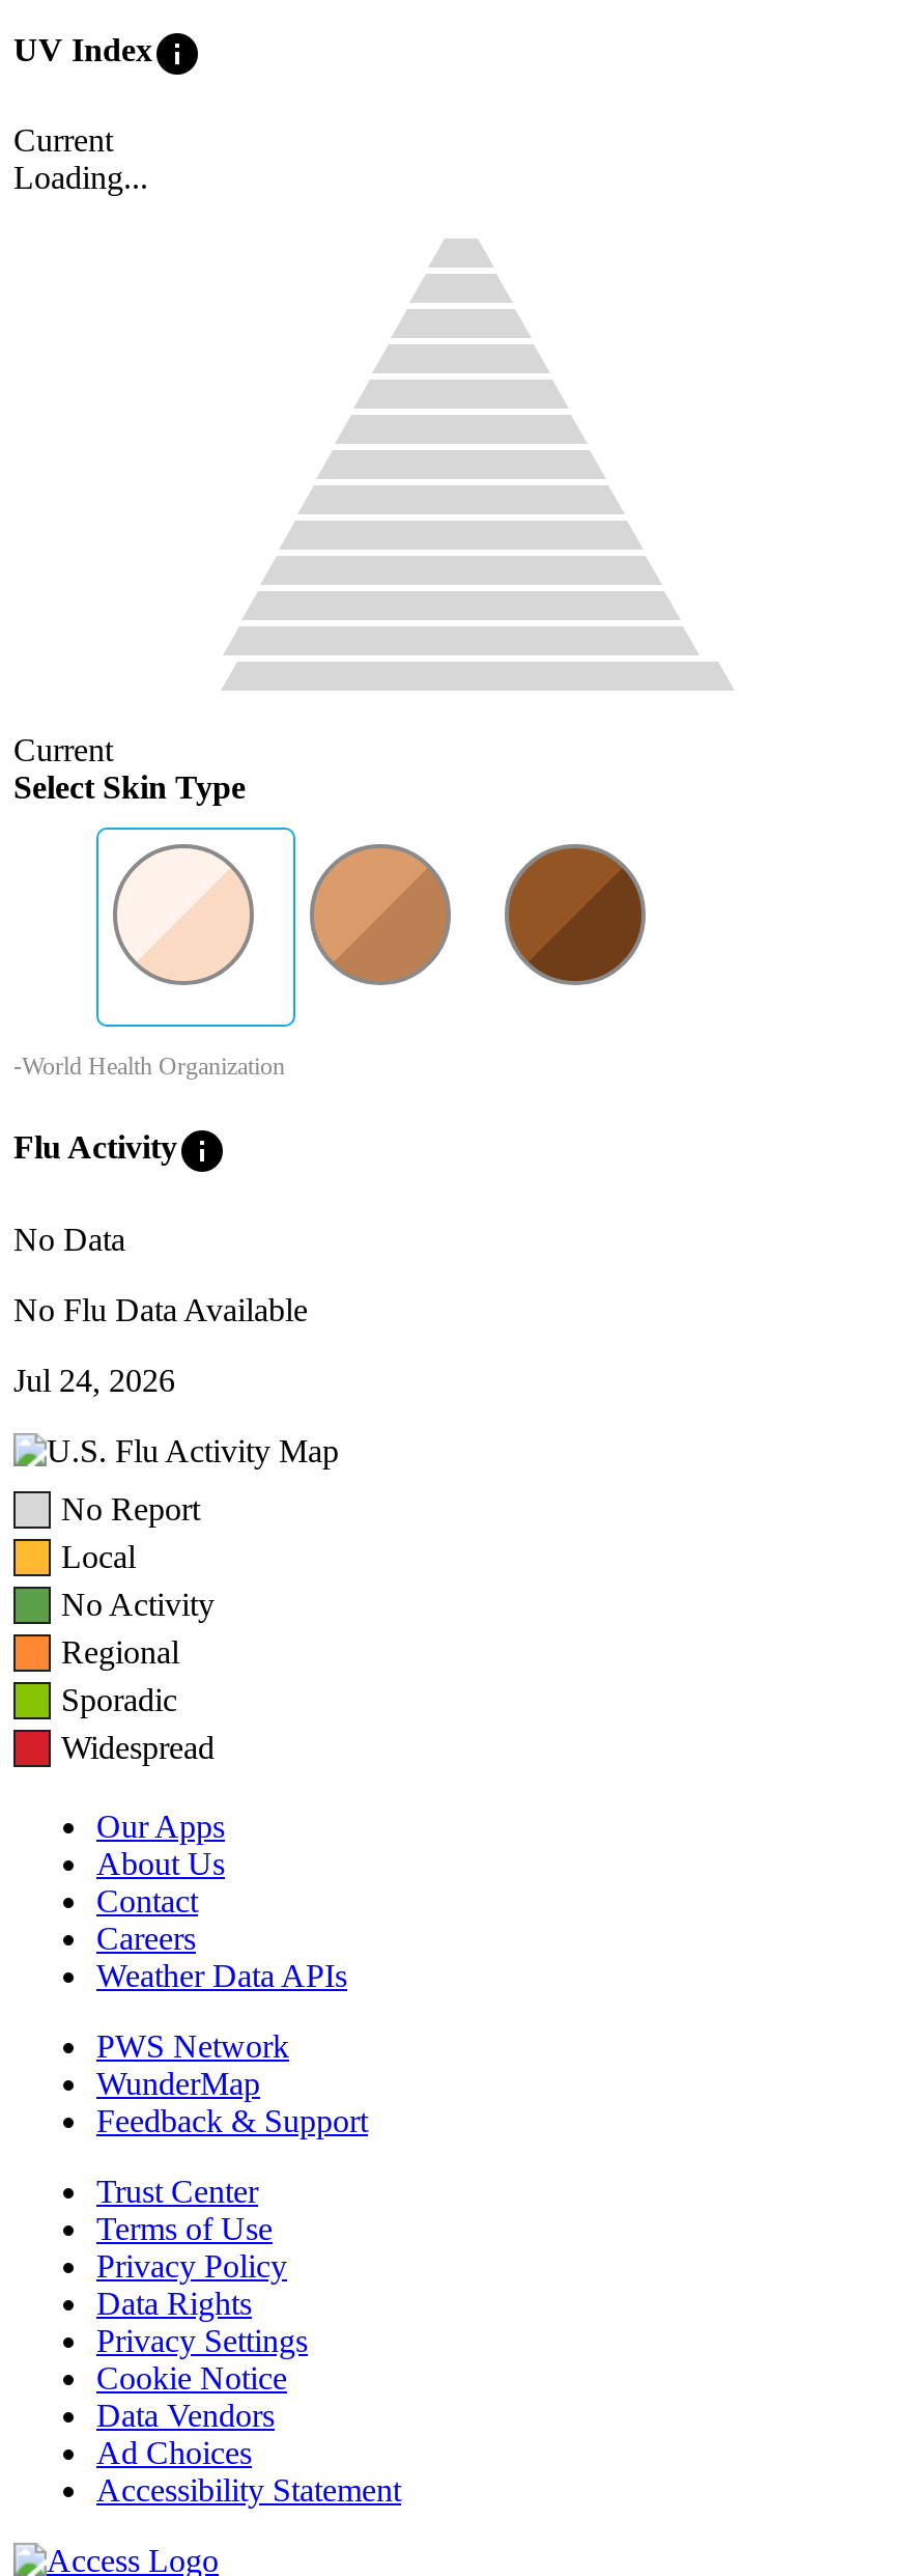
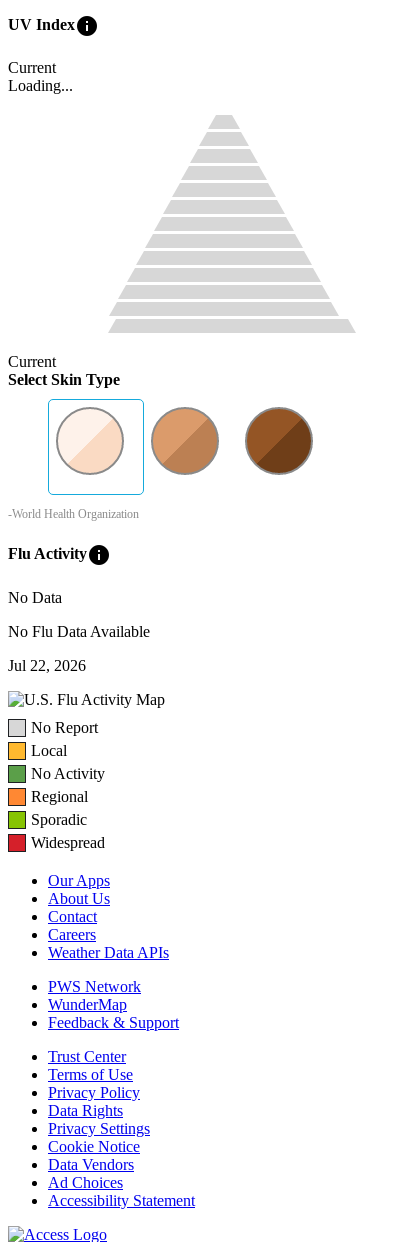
[13,1362,175,1397] Jul 24, 2026 -> [8,657,86,674] Jul 22, 2026

